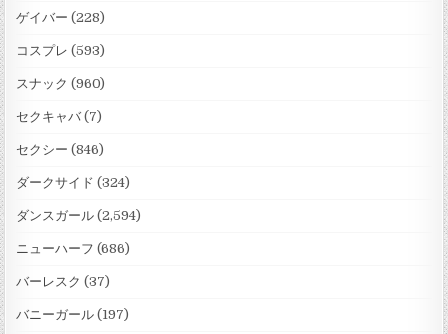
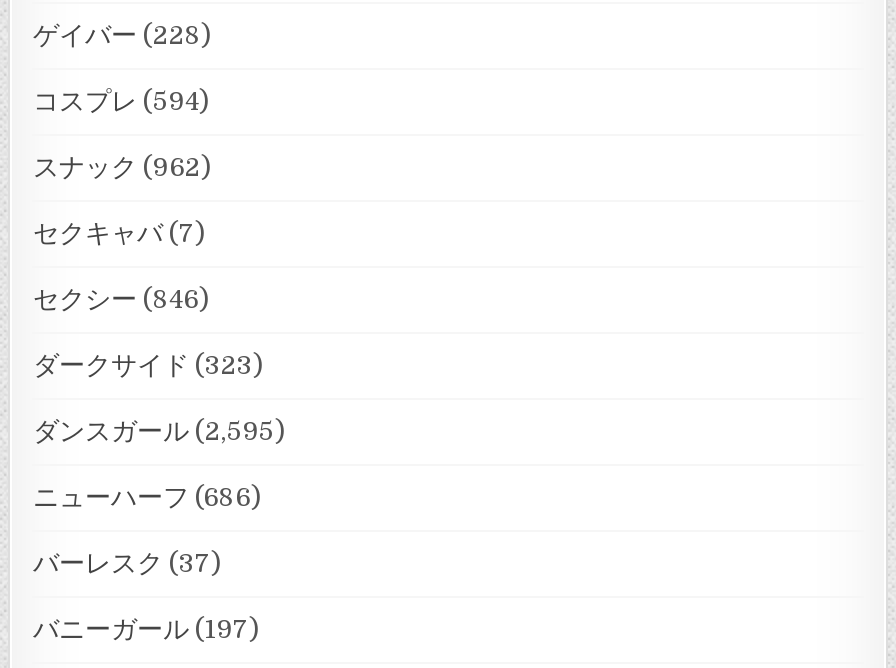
[16,42,105,57] コスプレ(593) -> [33,85,209,115] コスプレ(594)
[16,75,105,90] スナック(960) -> [33,151,211,181] スナック(962)
[16,174,130,189] ダークサイド(324) -> [33,349,263,379] ダークサイド(323)
[16,207,141,222] ダンスガール(2,594) -> [33,415,285,445] ダンスガール(2,595)

